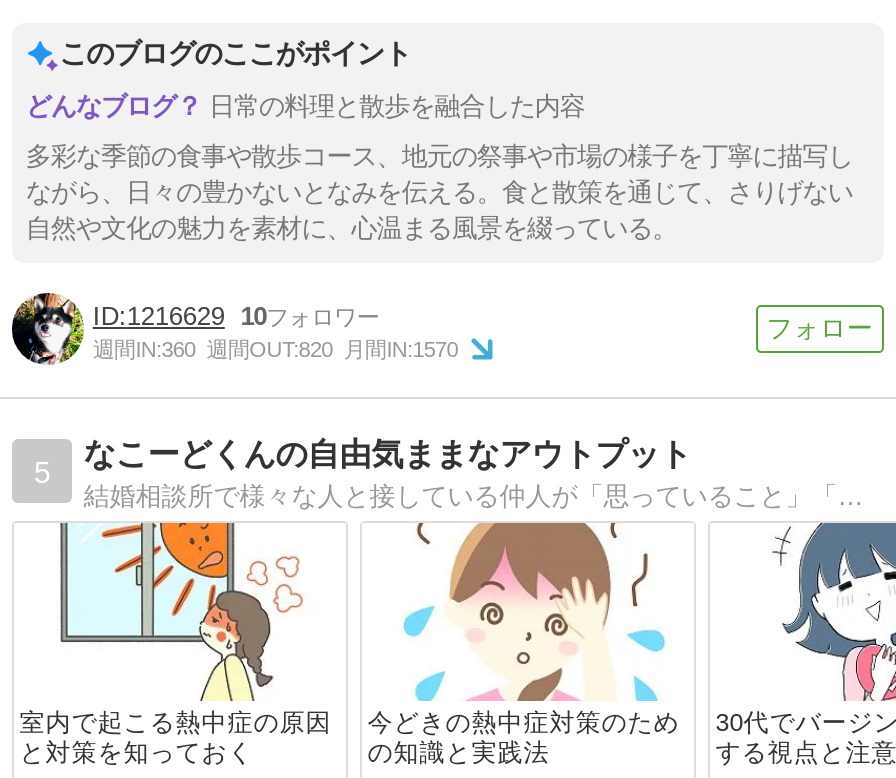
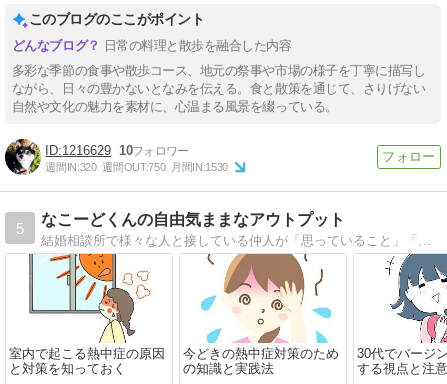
[93,336,458,360] 週間IN:360 週間OUT:820 月間IN:1570 -> [45,160,228,172] 週間IN:320 週間OUT:750 月間IN:1530

